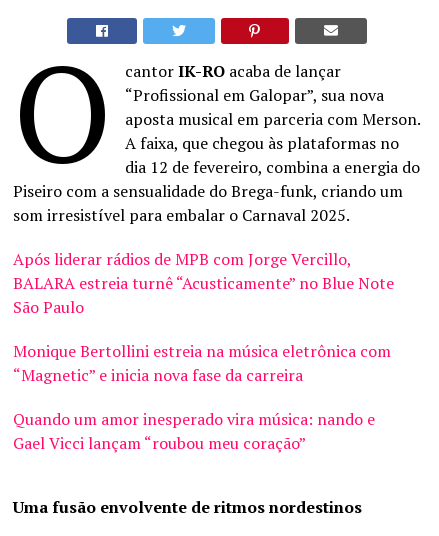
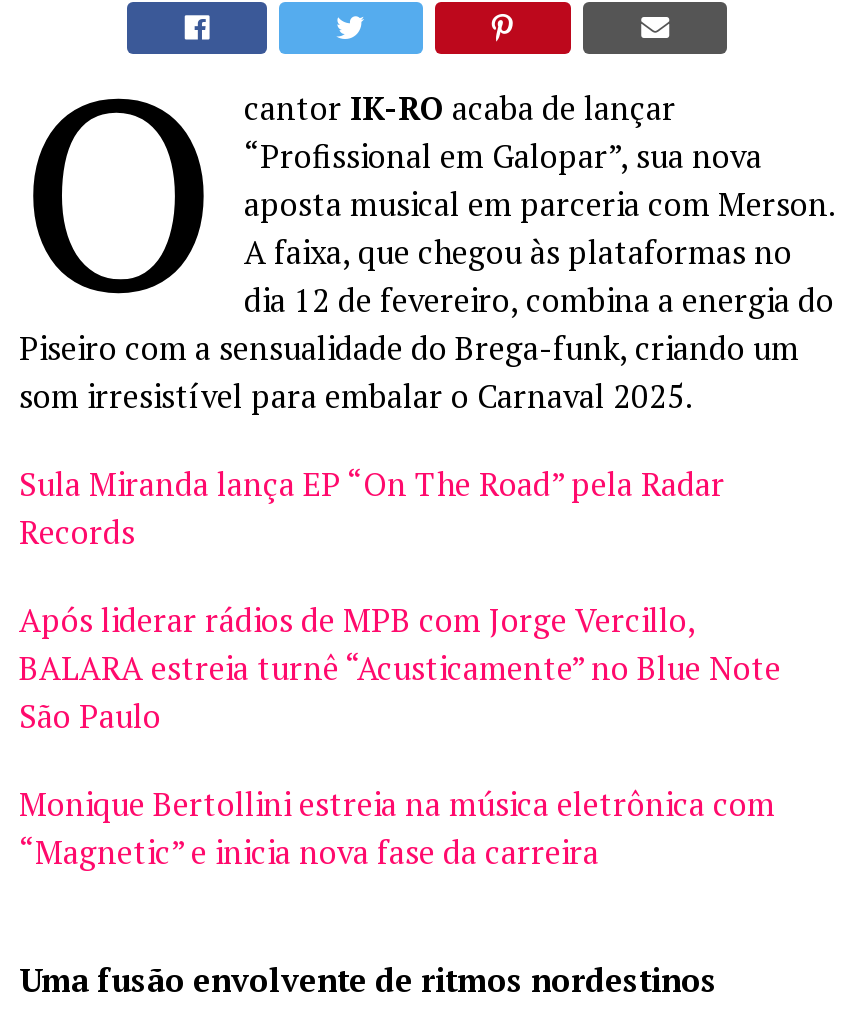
none -> [19,462,725,554] Sula Miranda lança EP “On The Road” pela Radar | Records
moved [13,248,394,386] -> [19,598,781,874]: Após liderar rádios de MPB com Jorge Vercillo, | BALARA estreia turnê “Acusticamente” no Blue Note | São Paulo | Monique Bertollini estreia na música eletrônica com | “Magnetic” e inicia nova fase da carreira
[13,408,375,454] Quando um amor inesperado vira música: nando e | Gael Vicci lançam “roubou meu coração” -> none

